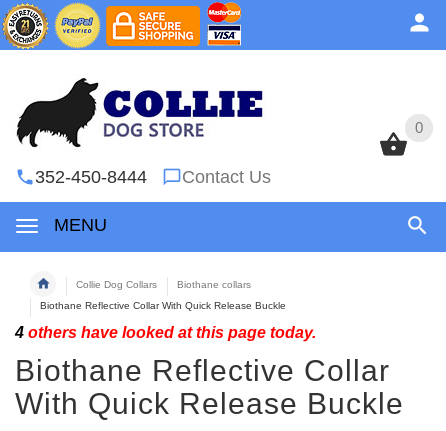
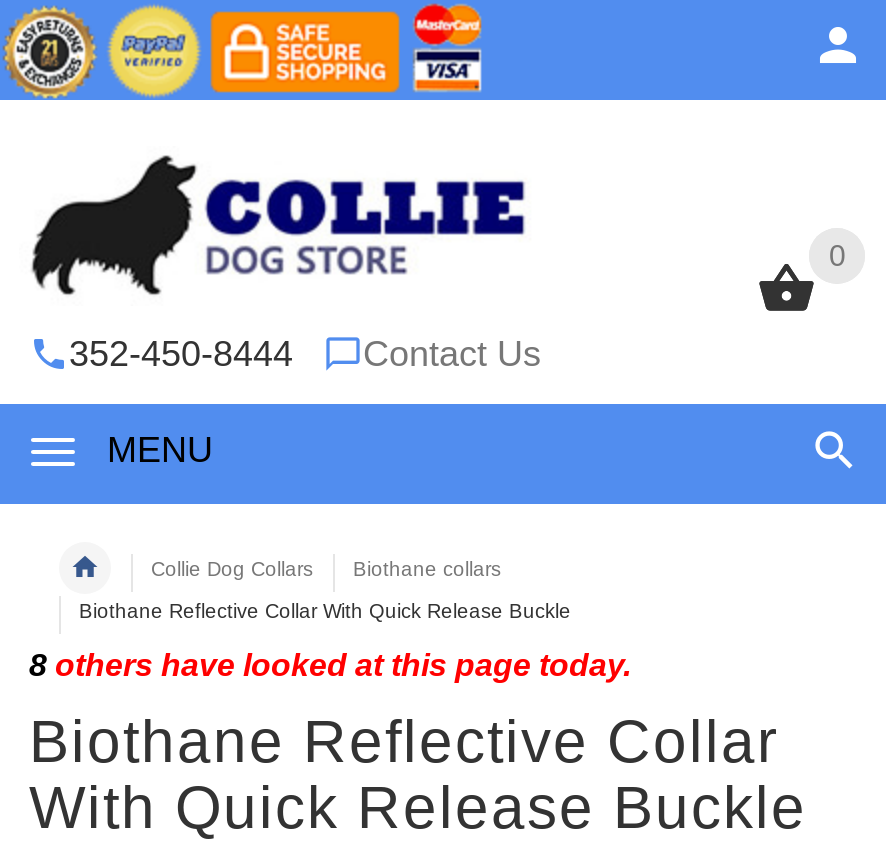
[15,324,316,341] 4 others have looked at this page today. -> [29,648,631,682] 8 others have looked at this page today.

